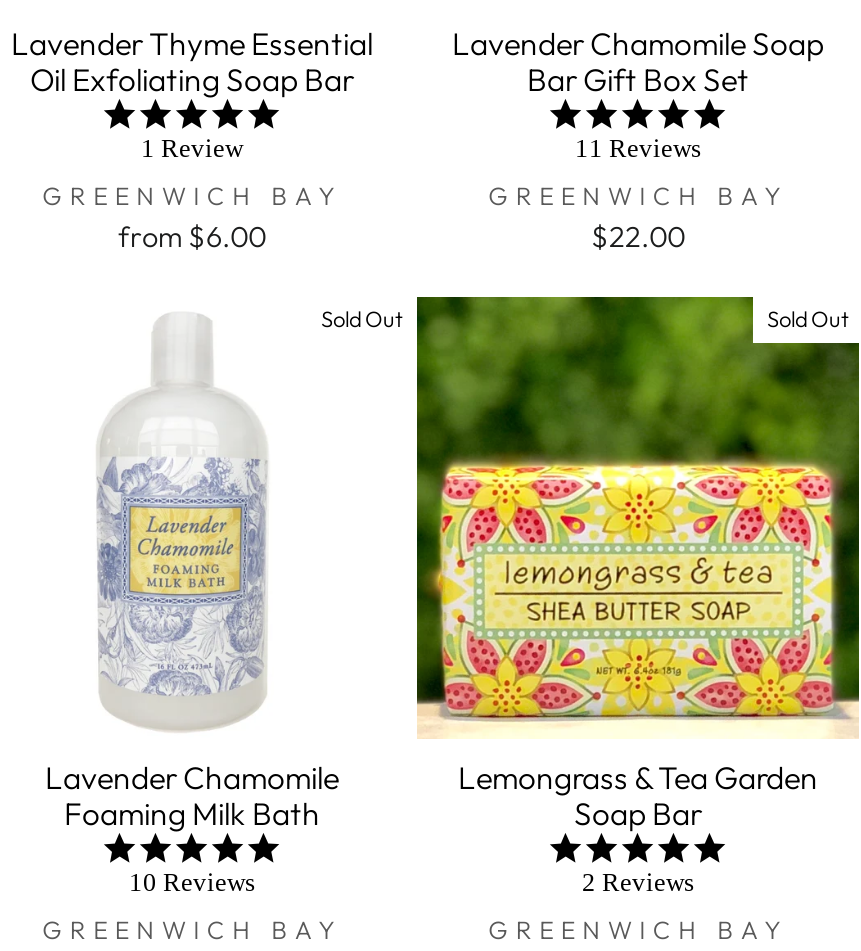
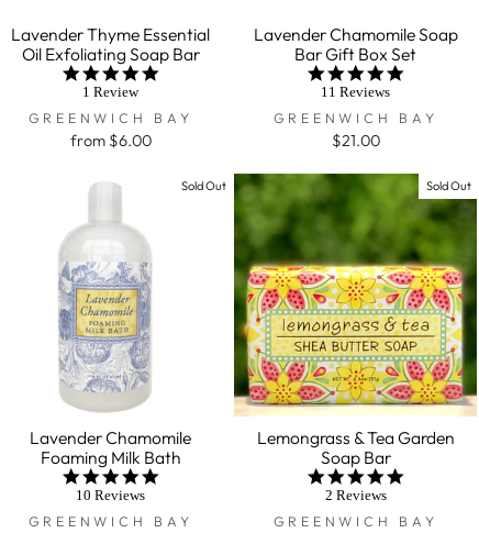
[591,219,685,255] $22.00 -> [331,131,380,150] $21.00

